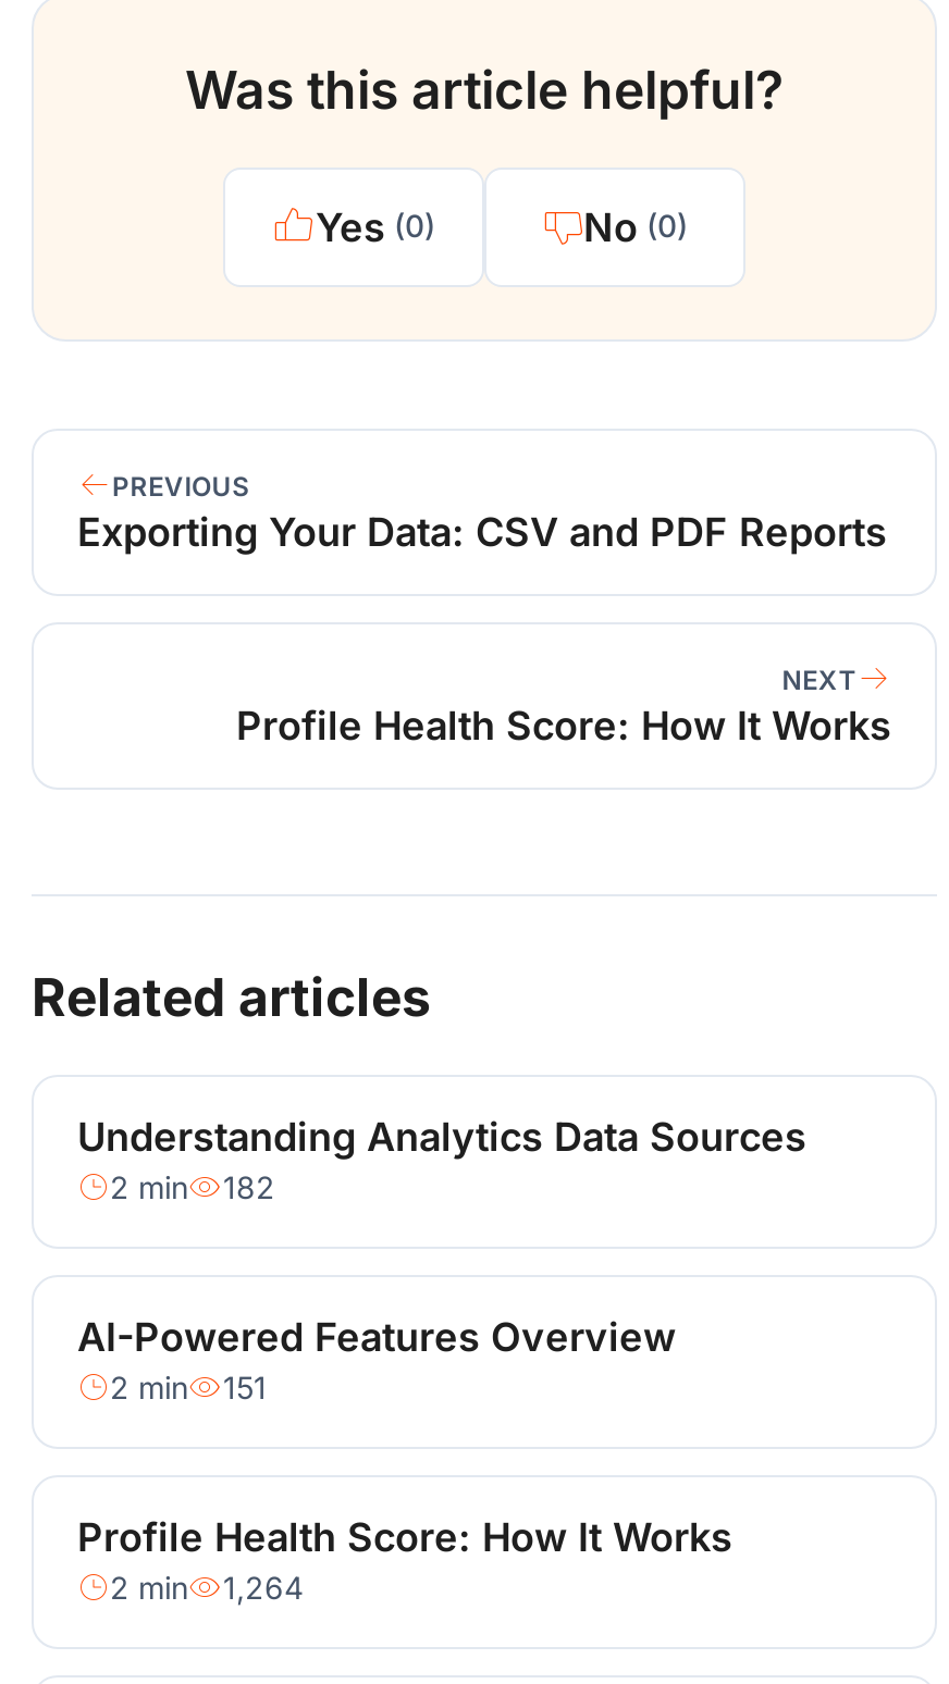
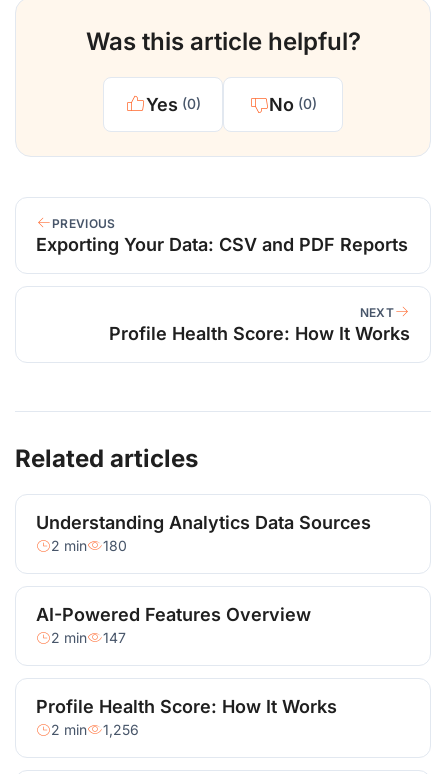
[110,1167,275,1204] 2 min 182 -> [51,536,127,553] 2 min 180
[110,1367,267,1404] 2 min 151 -> [51,628,126,645] 2 min 147
[110,1568,304,1605] 2 min 1,264 -> [51,720,139,737] 2 min 1,256

